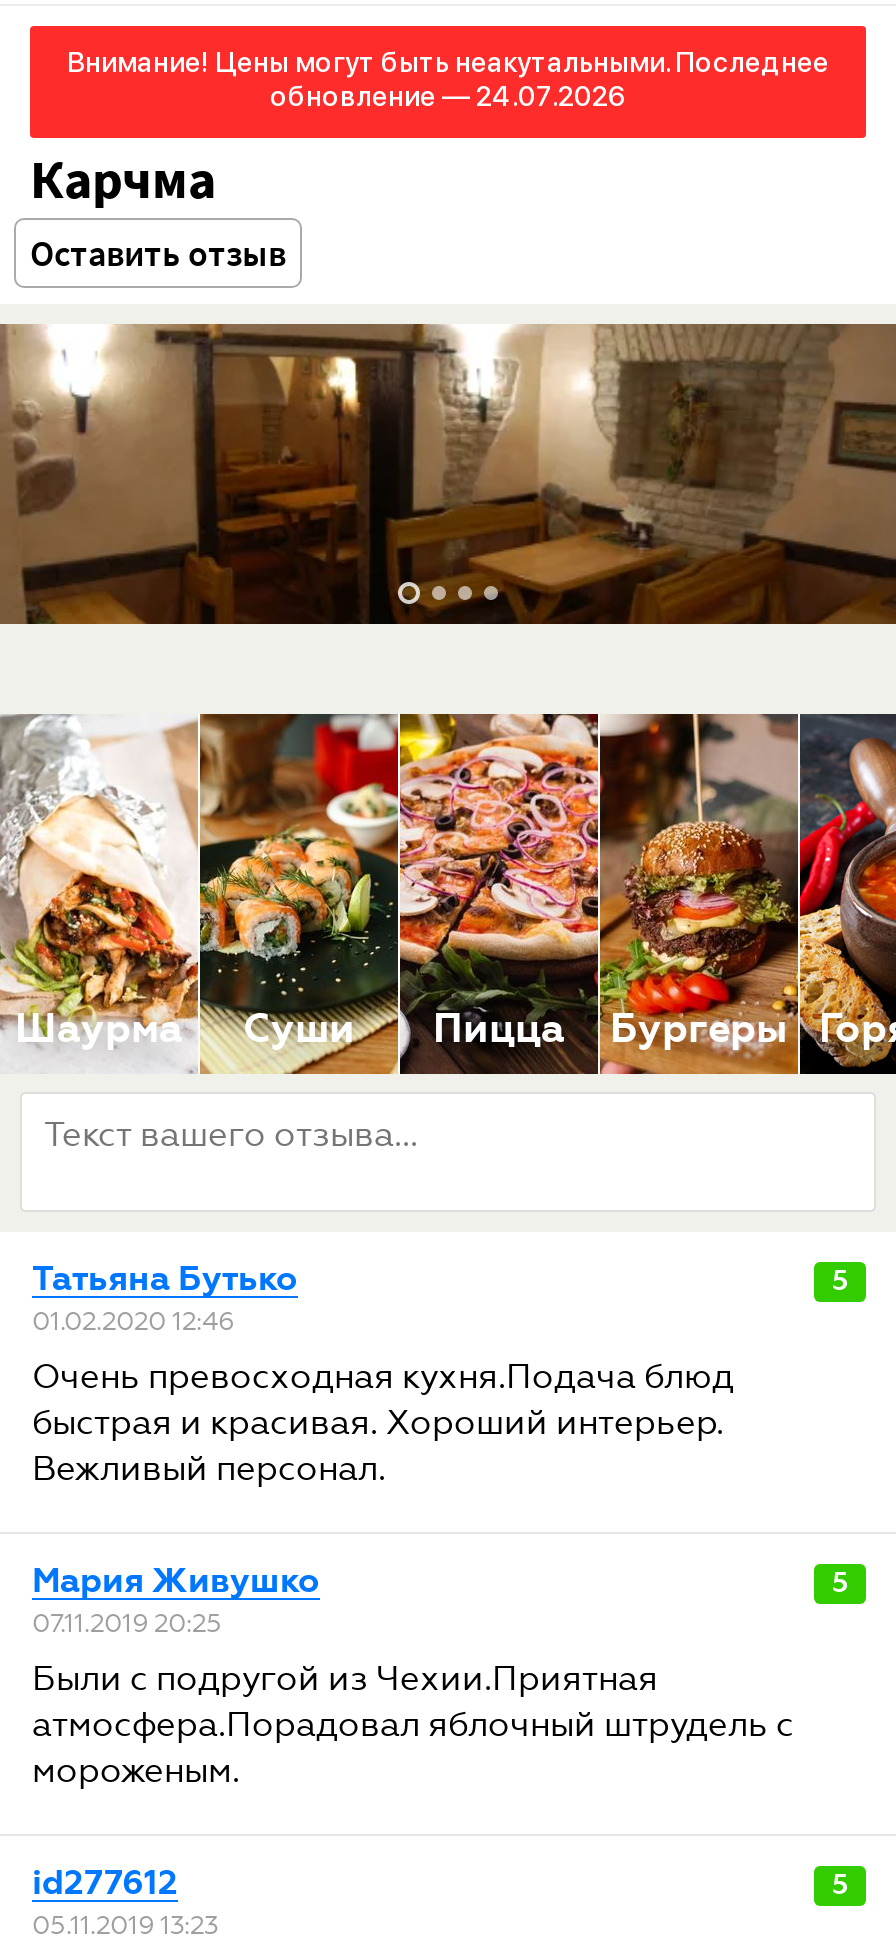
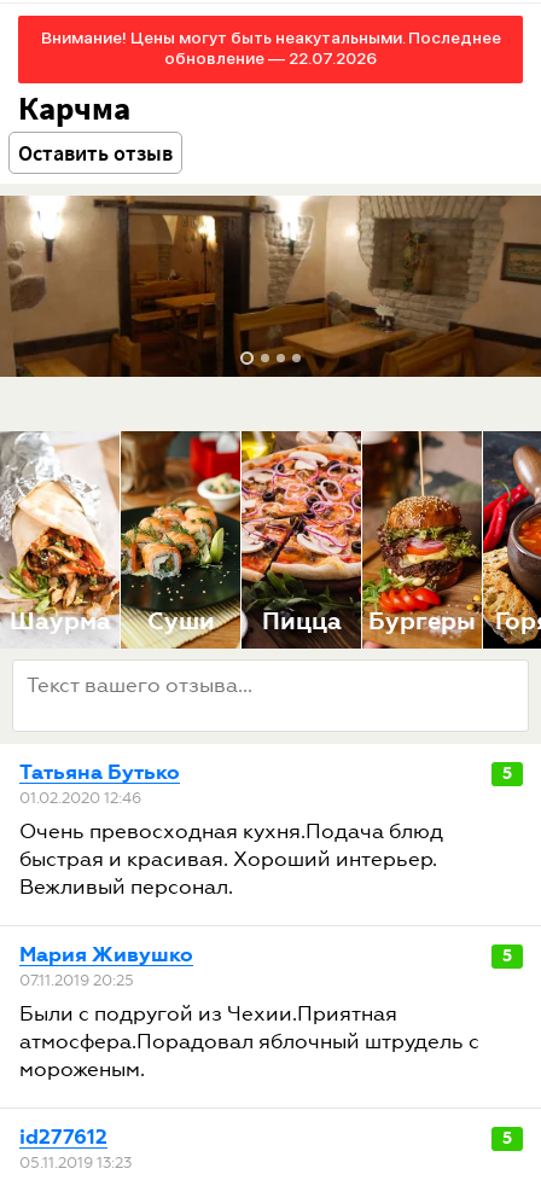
[270,80,626,112] обновление — 24.07.2026 -> [164,48,377,68] обновление — 22.07.2026

